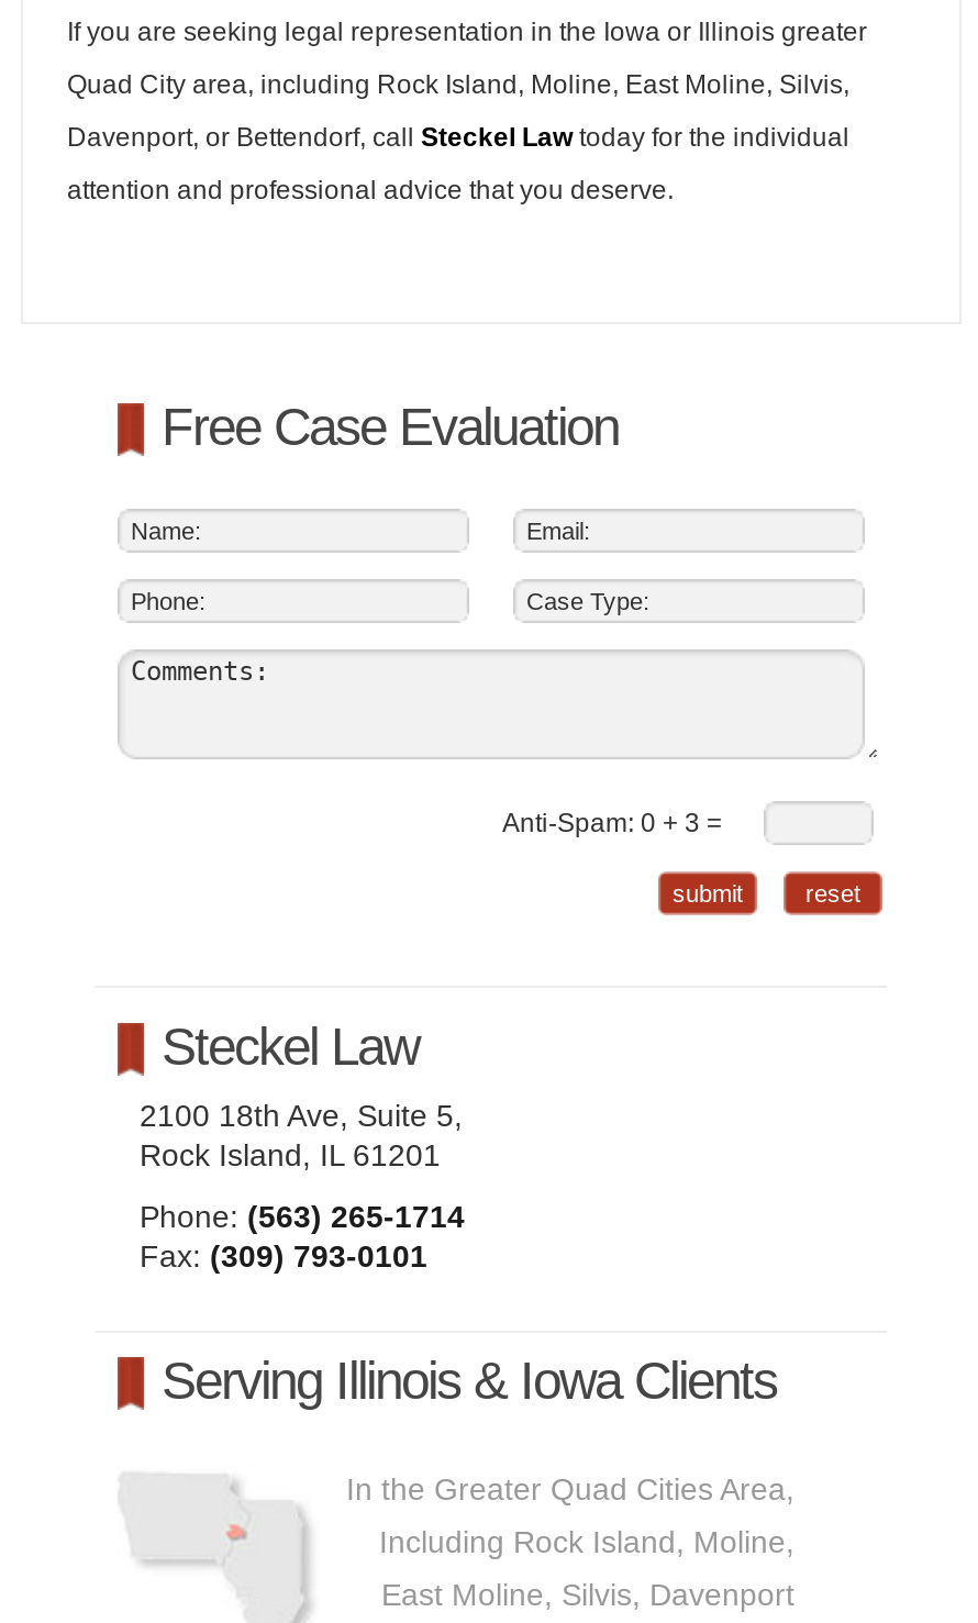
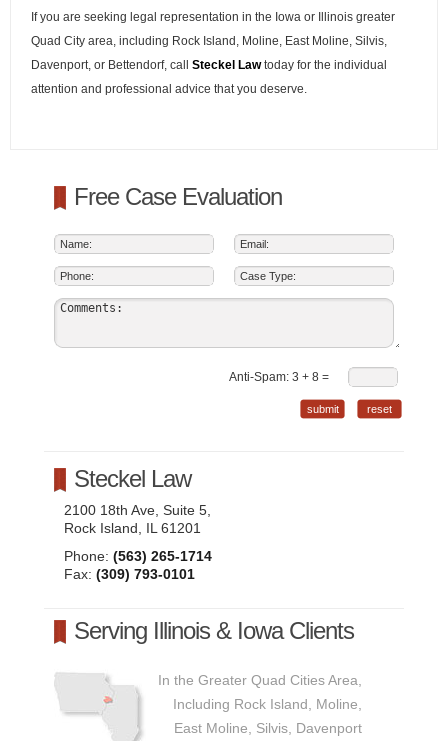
[502,807,729,838] Anti-Spam: 0 + 3 = -> [229,370,332,384] Anti-Spam: 3 + 8 =

